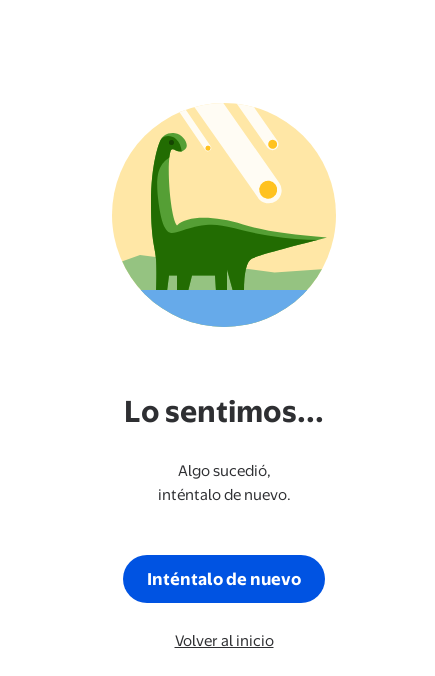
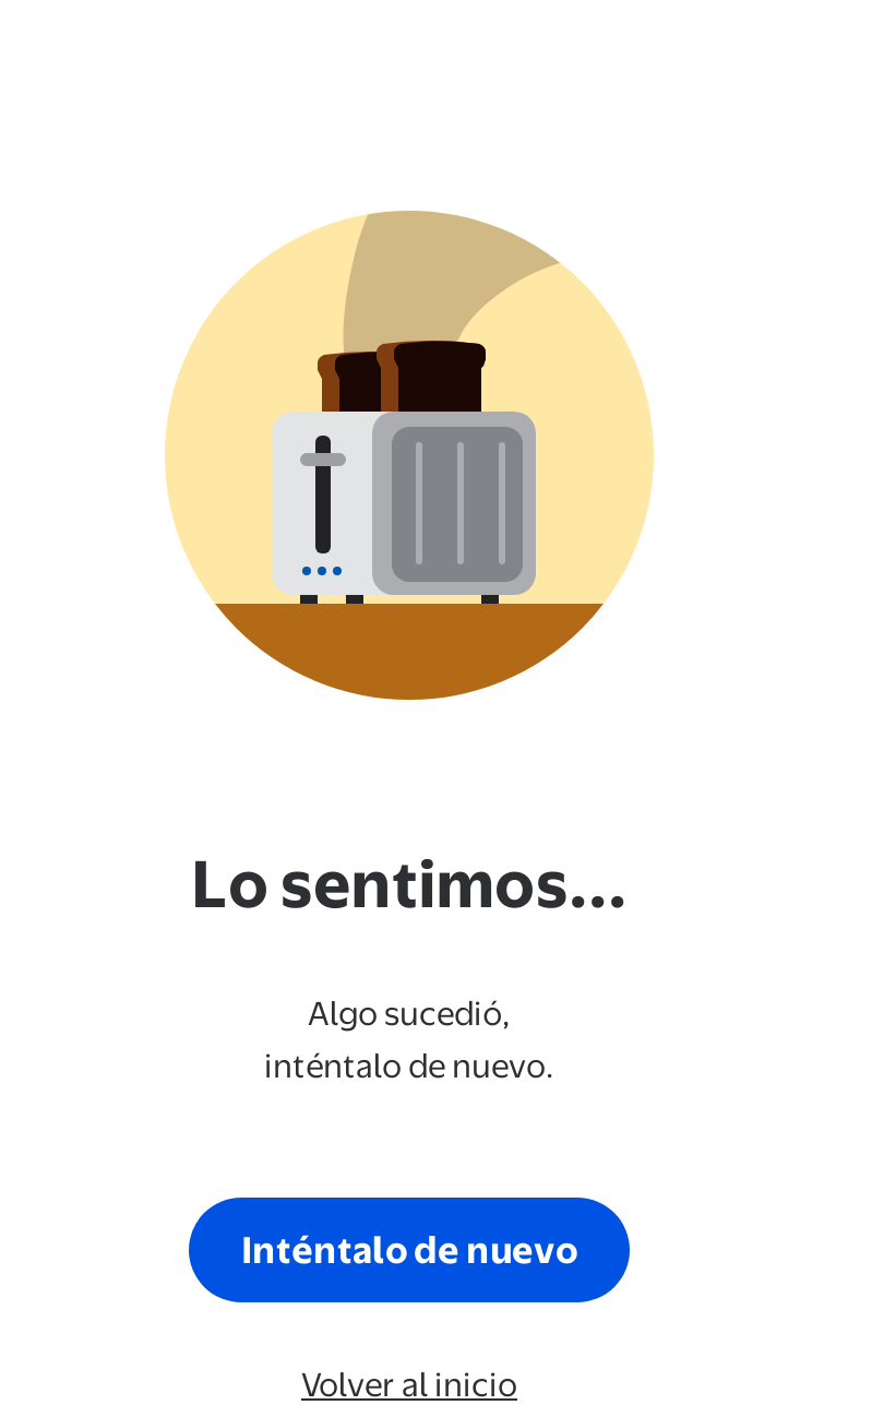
[122,104,326,328] [image] -> [189,211,625,702] [image]

